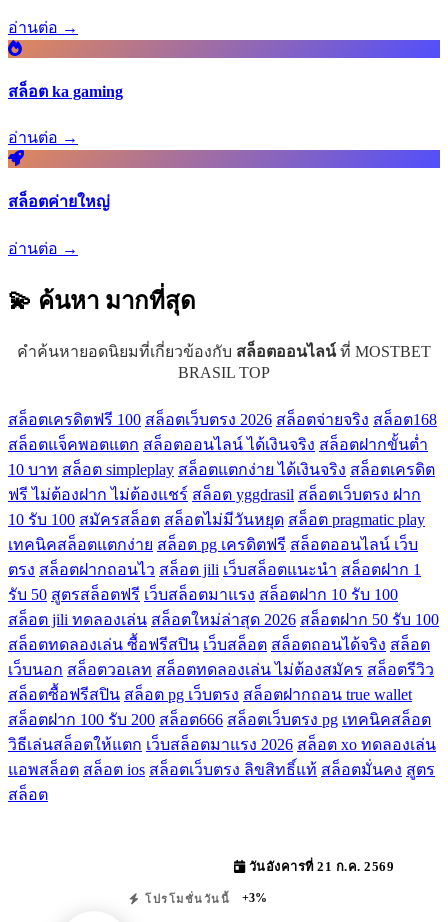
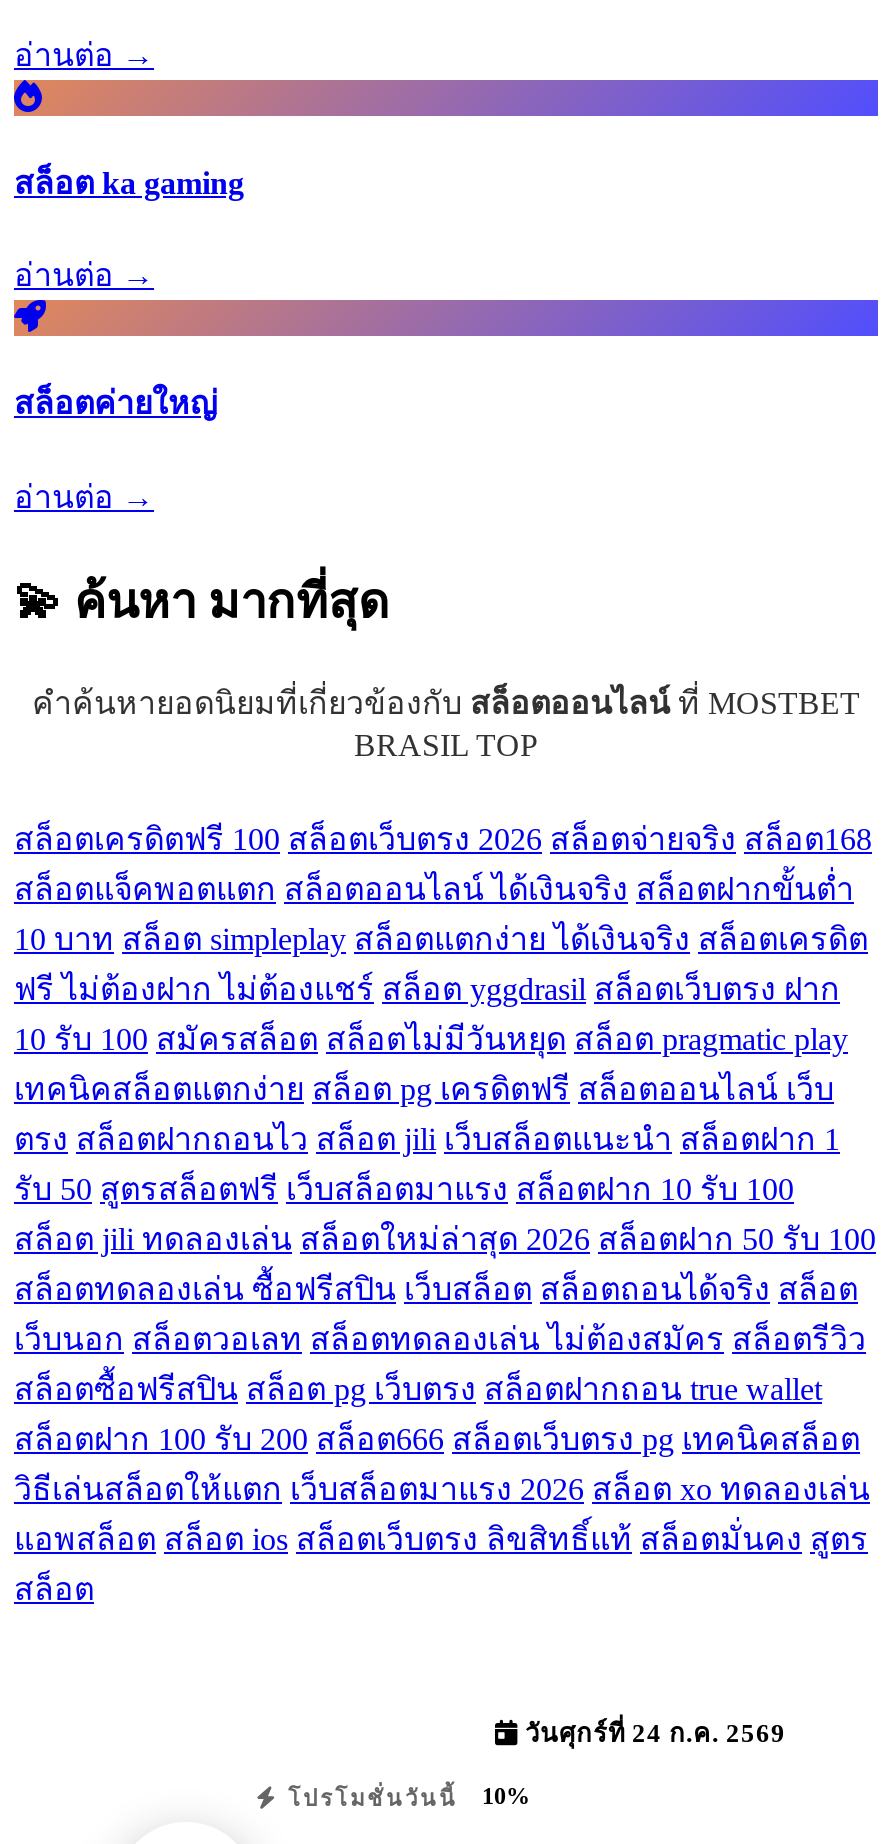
[245,860,394,874] วันอังคารที่ 21 ก.ค. 2569 -> [518,1721,786,1749] วันศุกร์ที่ 24 ก.ค. 2569
[140,891,267,905] โปรโมชั่นวันนี้ +3% -> [279,1783,530,1811] โปรโมชั่นวันนี้ 10%

